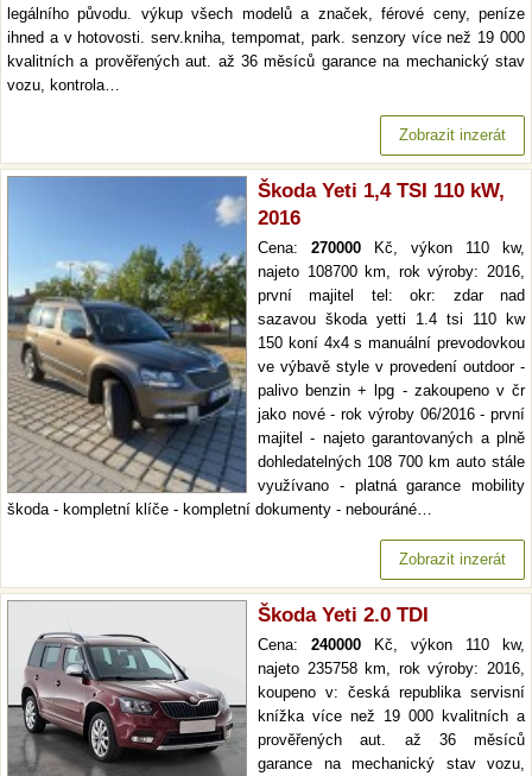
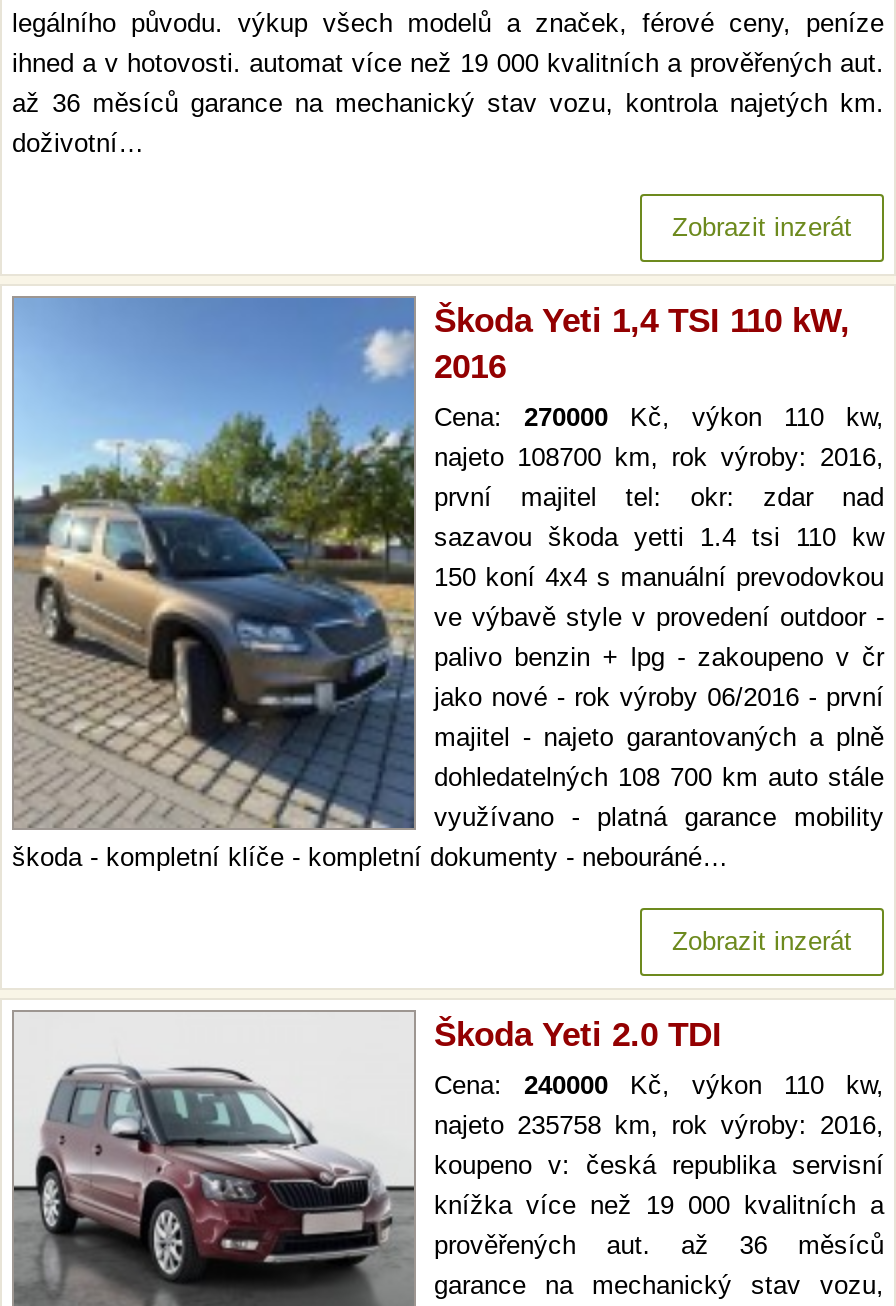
[7,29,525,94] ihned a v hotovosti. serv.kniha, tempomat, park. senzory více než 19 000 | kvalitních a prověřených aut. až 36 měsíců garance na mechanický stav | vozu, kontrola… -> [12,48,884,158] ihned a v hotovosti. automat více než 19 000 kvalitních a prověřených aut. | až 36 měsíců garance na mechanický stav vozu, kontrola najetých km. | doživotní…

